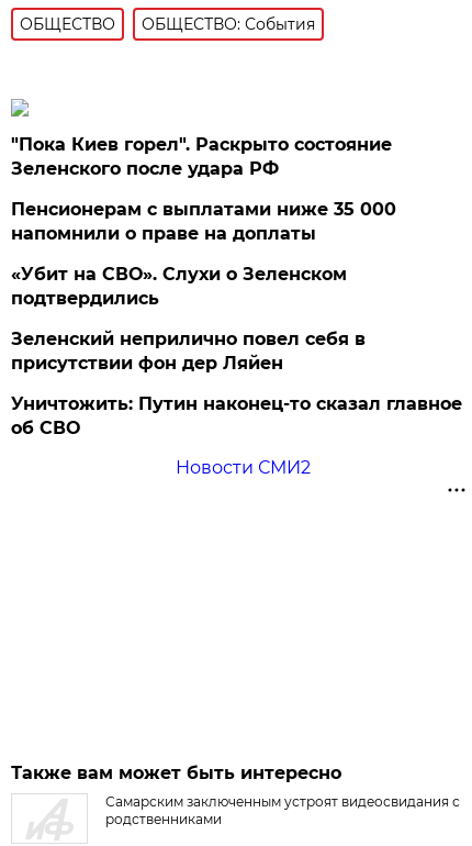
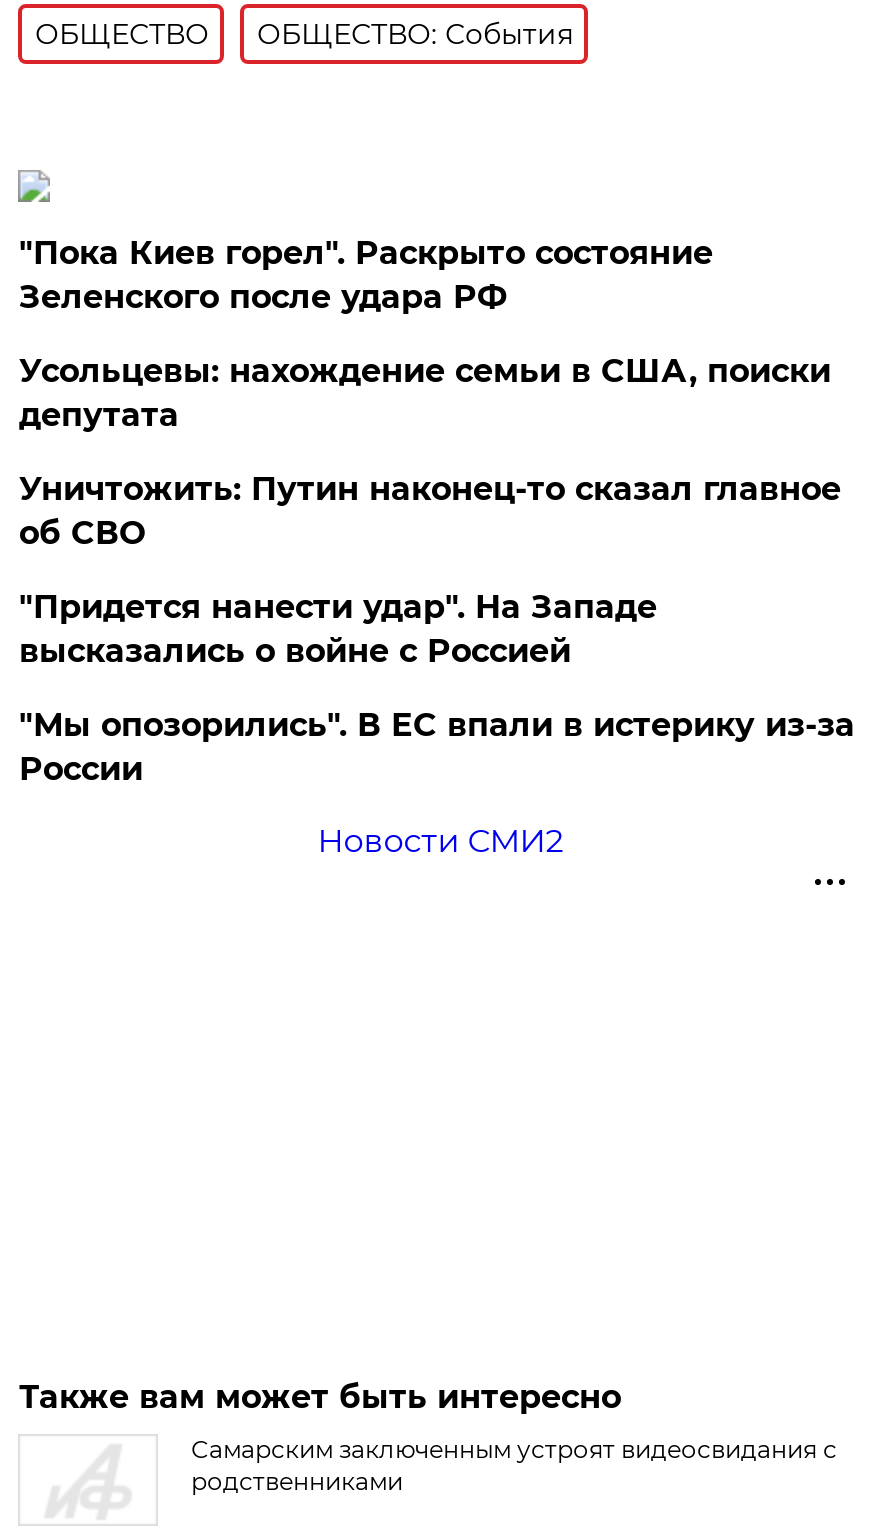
[11,199,397,374] Пенсионерам с выплатами ниже 35 000 | напомнили о праве на доплаты | «Убит на СВО». Слухи о Зеленском | подтвердились | Зеленский неприлично повел cебя в | присутствии фон дер Ляйен -> [19,352,831,434] Усольцевы: нахождение семьи в США, поиски | депутата
moved [11,393,463,438] -> [19,470,841,552]: Уничтожить: Путин наконец-то сказал главное | об СВО
none -> [19,588,855,788] "Придется нанести удар". На Западе | высказались о войне с Россией | "Мы опозорились". В ЕС впали в истерику из-за | России

